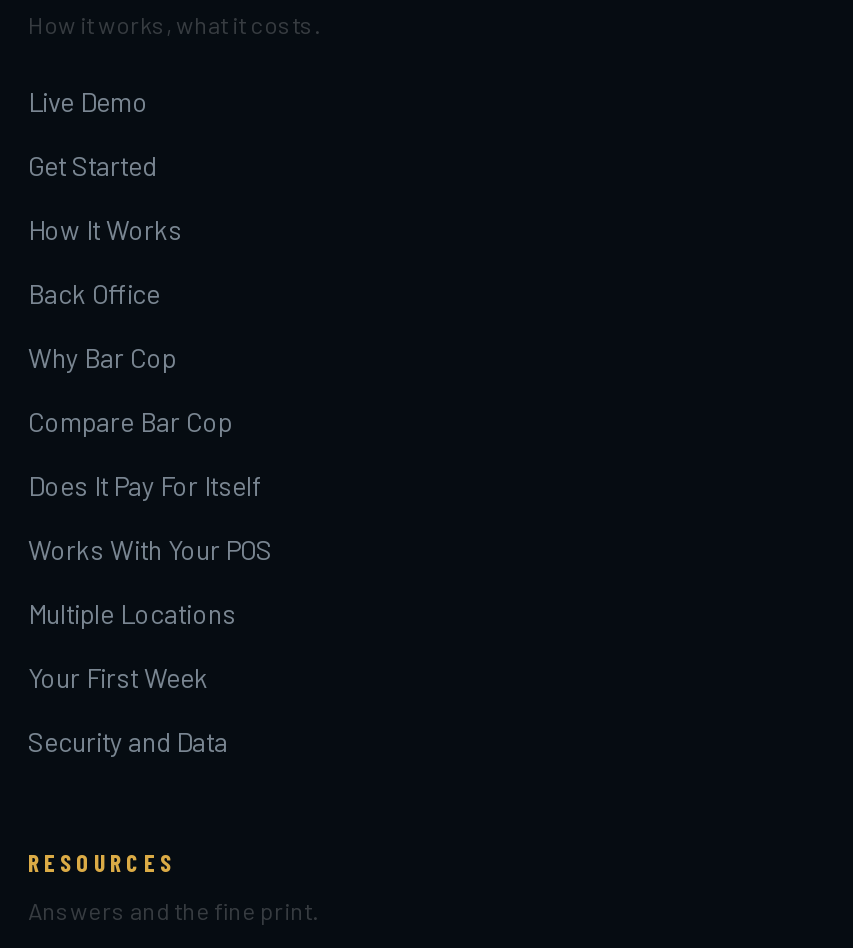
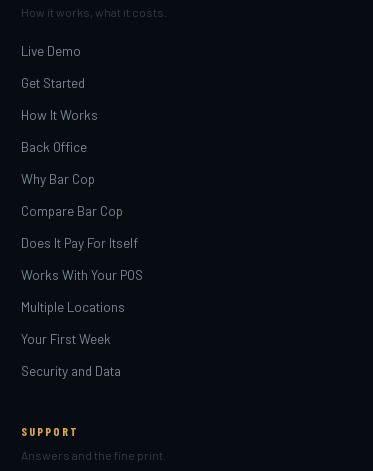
[28,848,176,876] RESOURCES -> [21,424,79,438] SUPPORT

